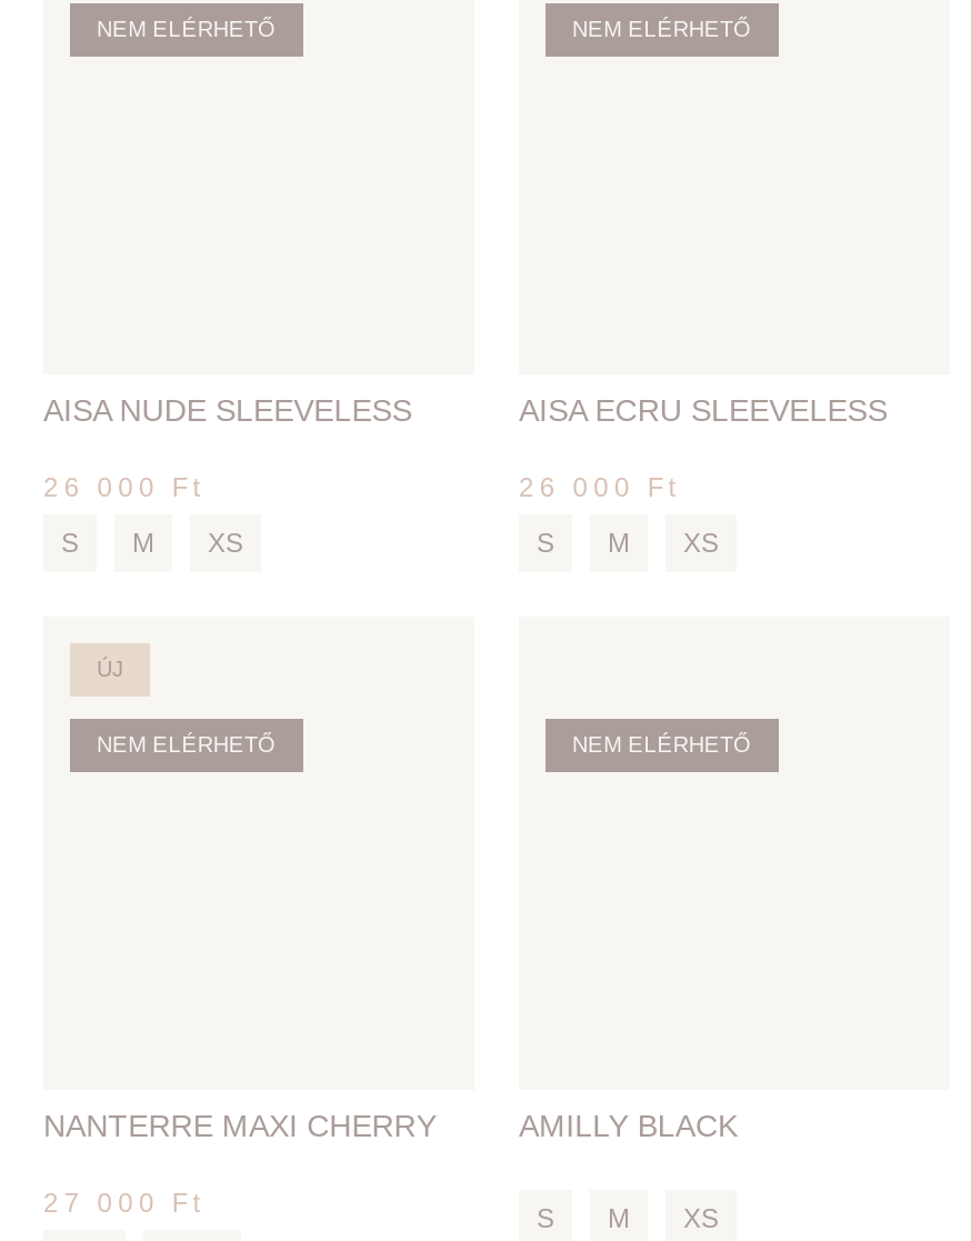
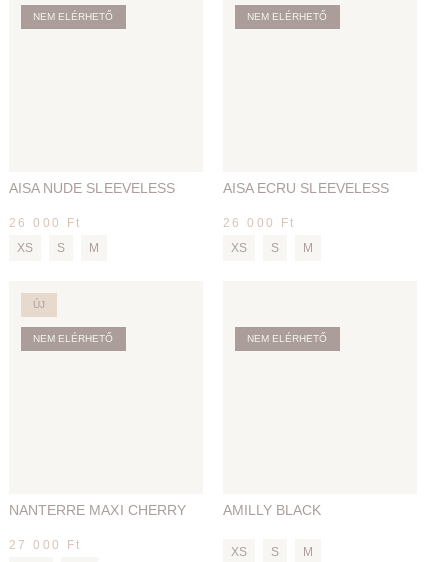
[208,527,243,558] XS -> none
[683,527,719,558] XS -> none
none -> [17,240,33,254] XS
none -> [231,240,247,254] XS
[683,1202,719,1233] XS -> none
none -> [231,544,247,558] XS

